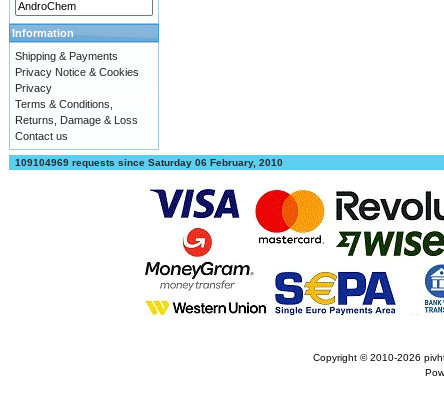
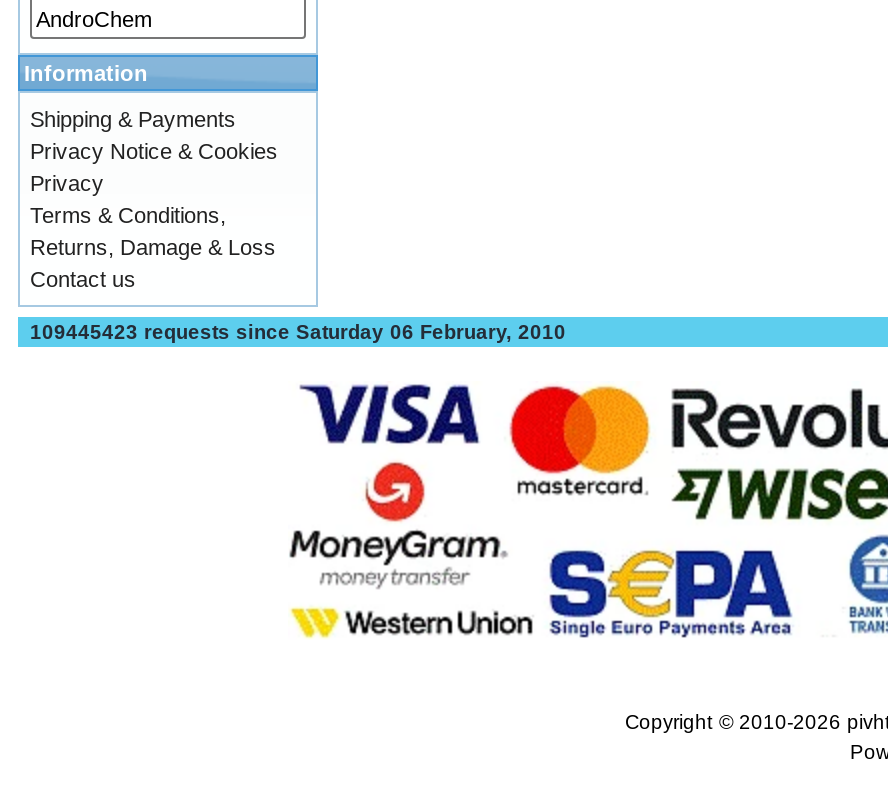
[9,157,289,168] 109104969 requests since Saturday 06 February, 2010 -> [18,320,578,342] 109445423 requests since Saturday 06 February, 2010

